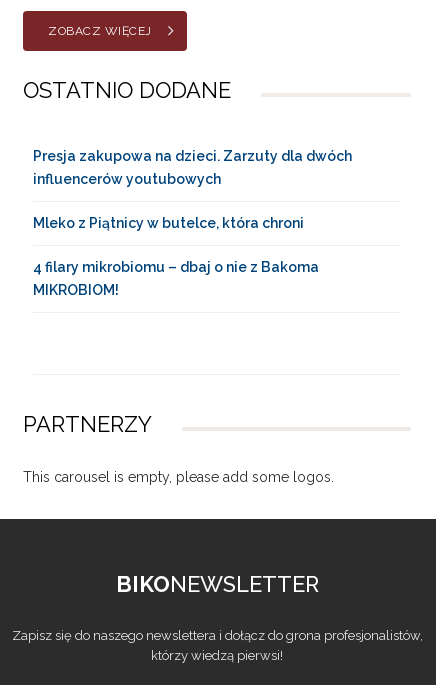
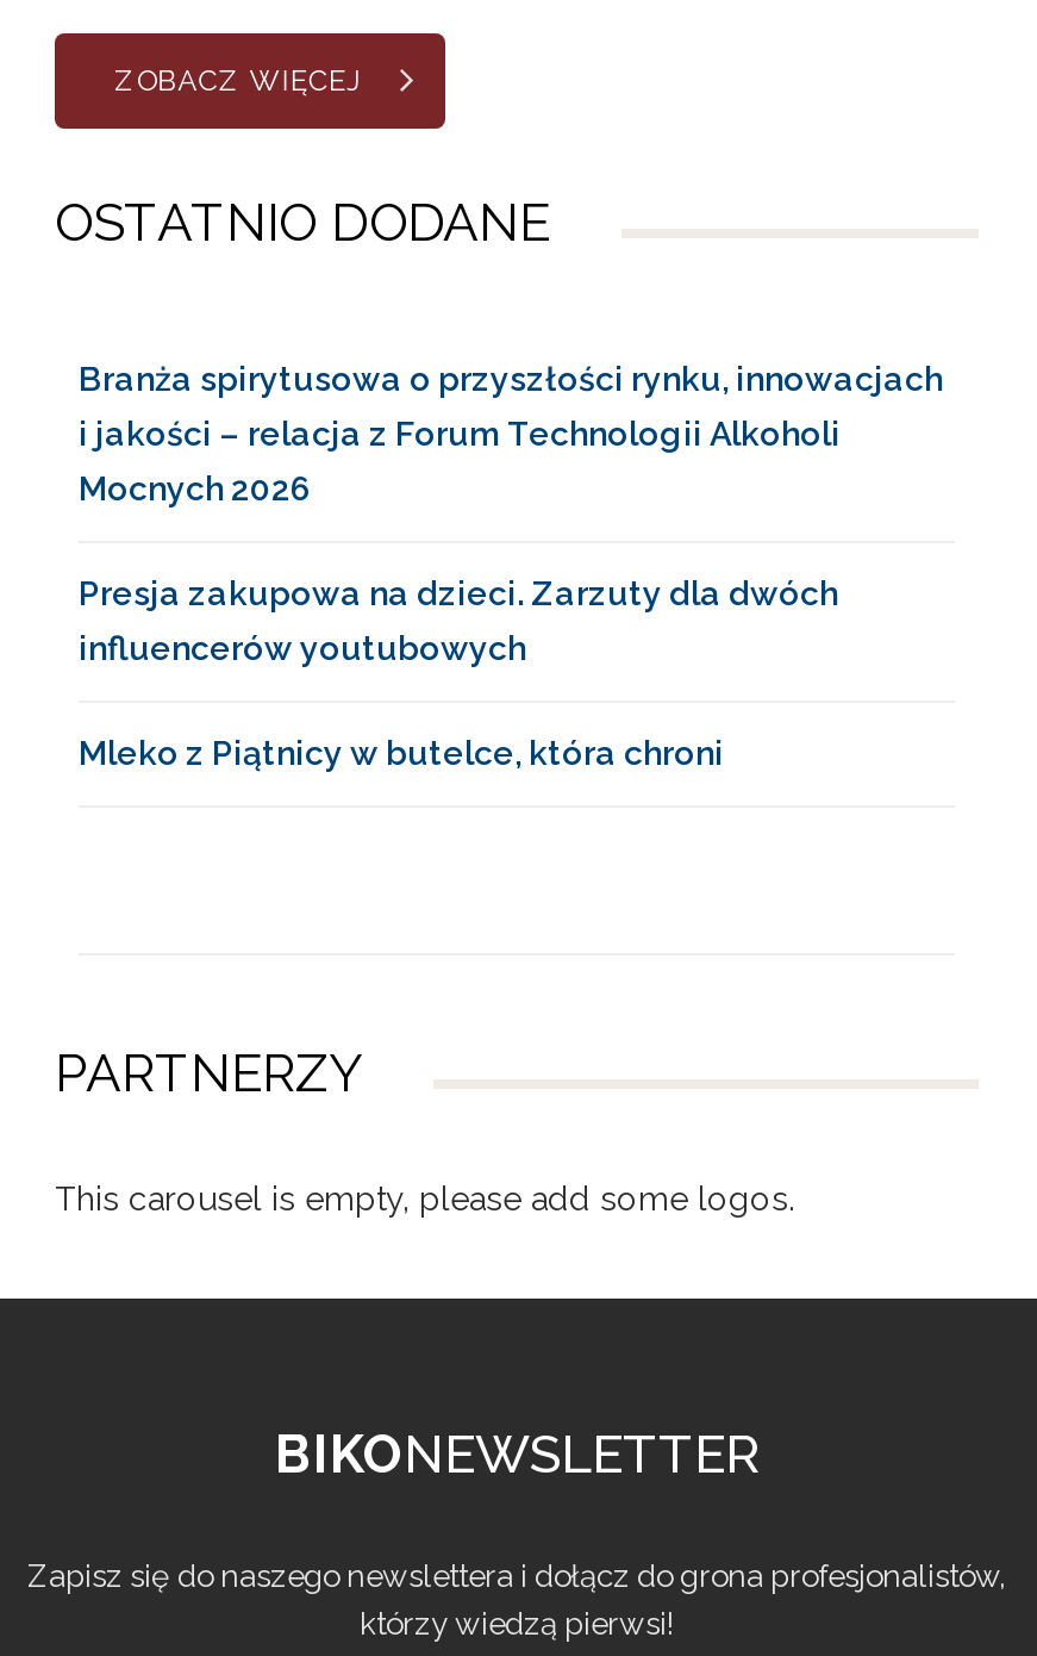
none -> [79,359,943,506] Branża spirytusowa o przyszłości rynku, innowacjach | i jakości – relacja z Forum Technologii Alkoholi | Mocnych 2026
moved [33,148,352,231] -> [79,573,838,771]: Presja zakupowa na dzieci. Zarzuty dla dwóch | influencerów youtubowych | Mleko z Piątnicy w butelce, która chroni
[33,259,319,298] 4 filary mikrobiomu – dbaj o nie z Bakoma | MIKROBIOM! -> none

